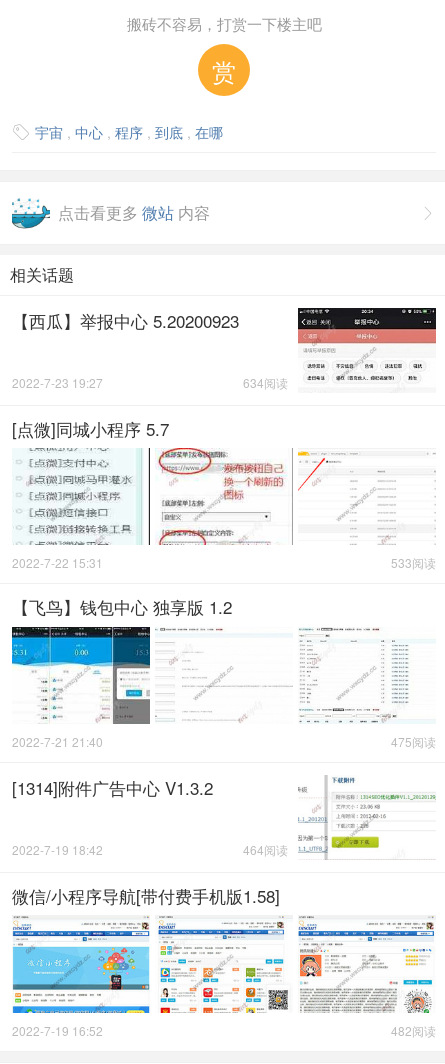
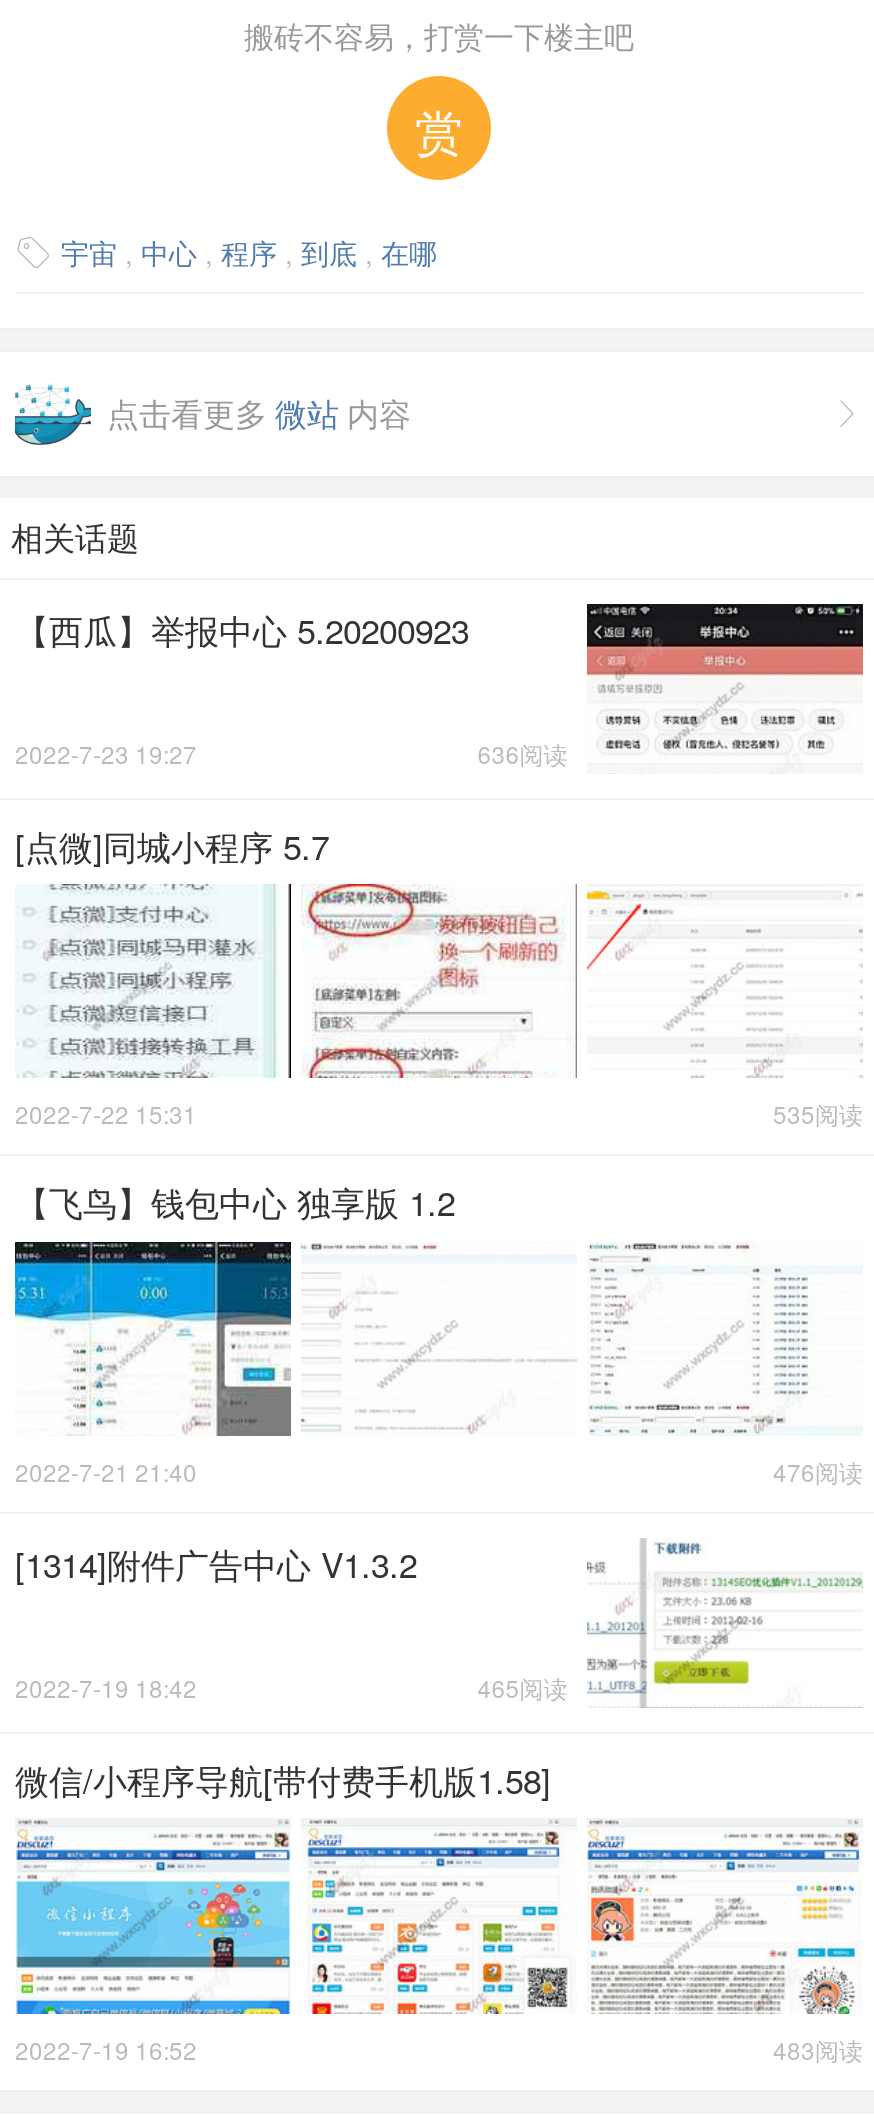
[243,373,288,390] 634阅读 -> [477,735,567,769] 636阅读
[391,554,436,571] 533阅读 -> [773,1097,863,1131] 535阅读
[391,733,436,750] 475阅读 -> [773,1454,863,1488] 476阅读
[243,841,288,858] 464阅读 -> [477,1670,567,1704] 465阅读
[391,1022,436,1039] 482阅读 -> [773,2032,863,2066] 483阅读

